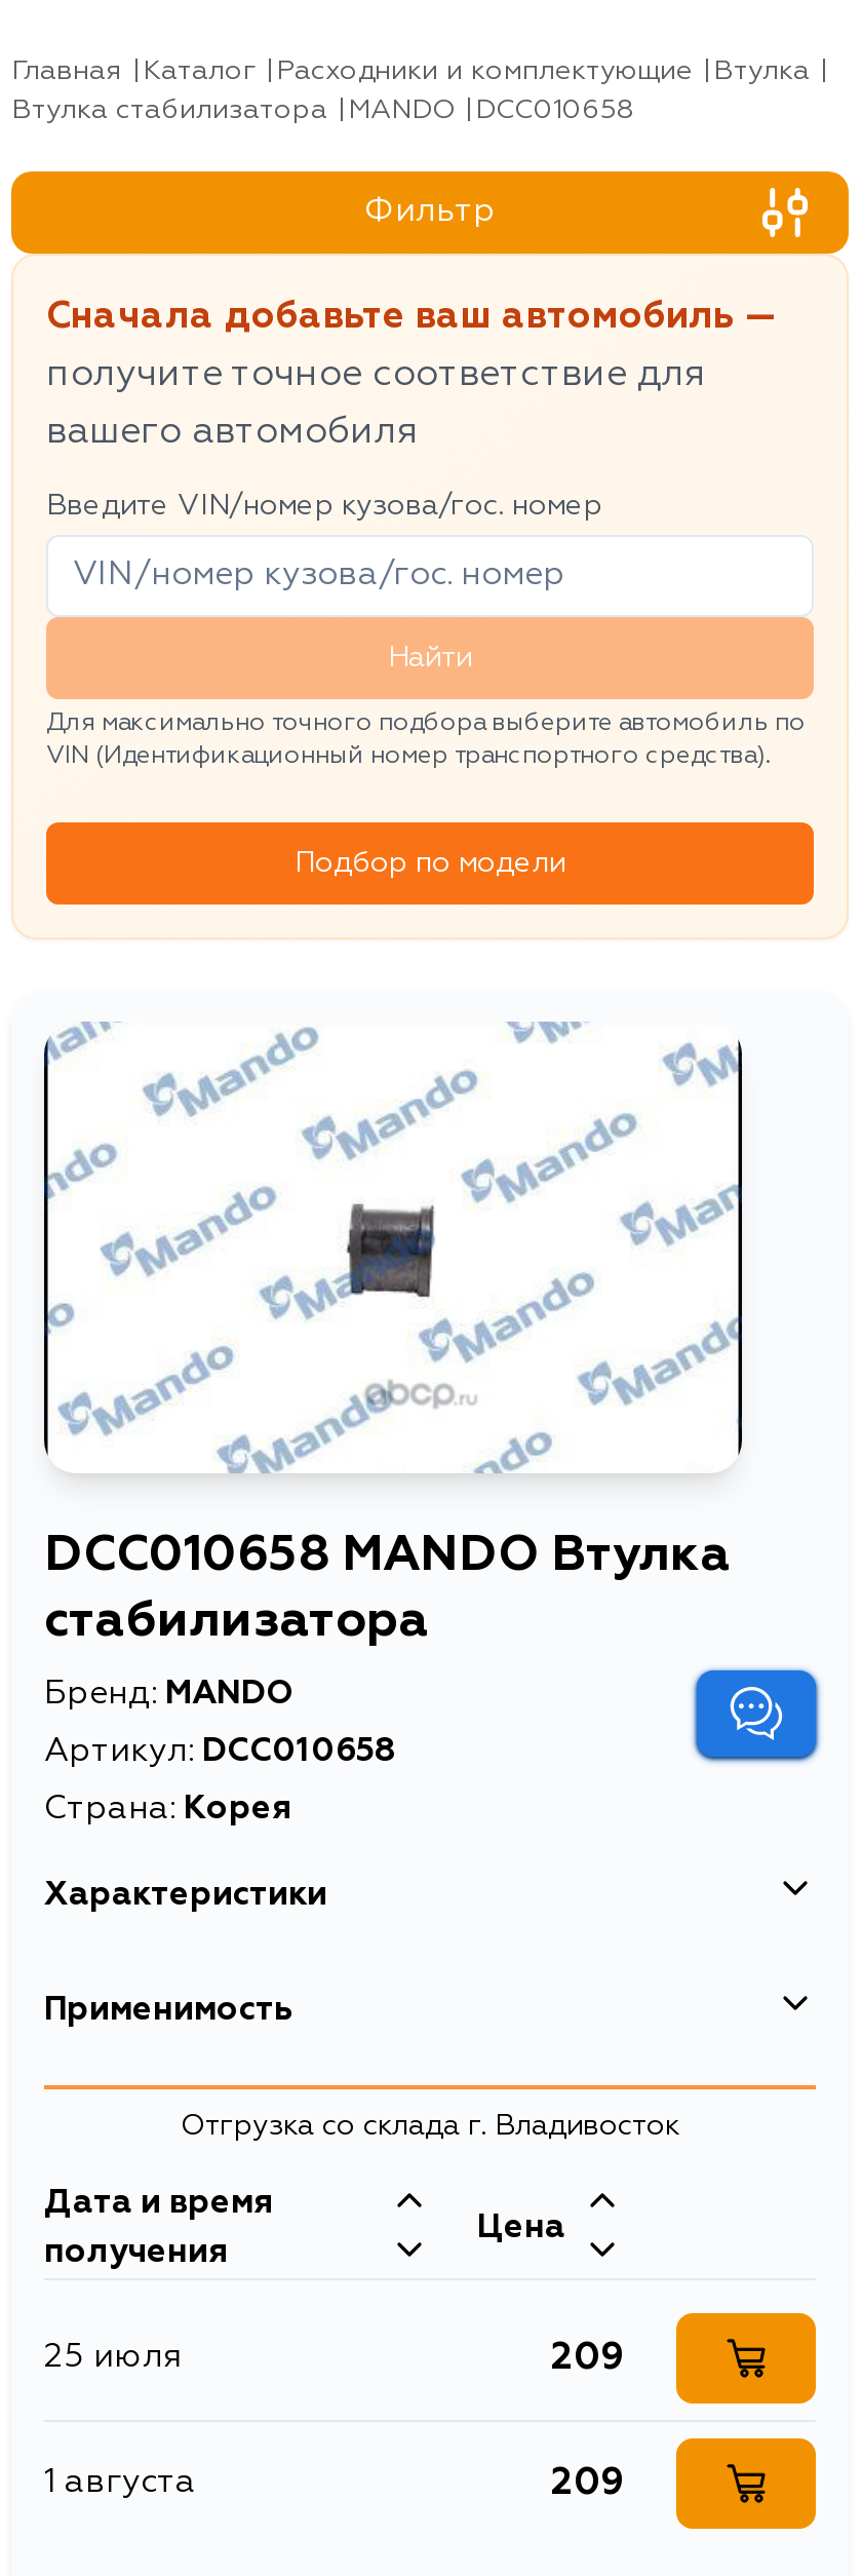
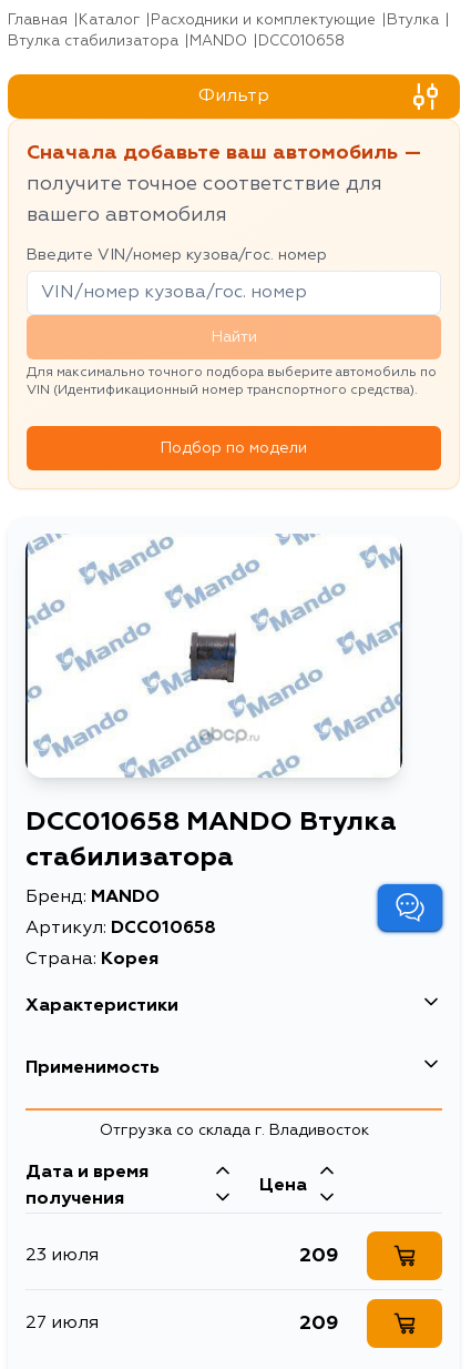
[44,2342,182,2375] 25 июля -> [25,1247,99,1265] 23 июля
[44,2467,196,2500] 1 августа -> [25,1315,99,1332] 27 июля

